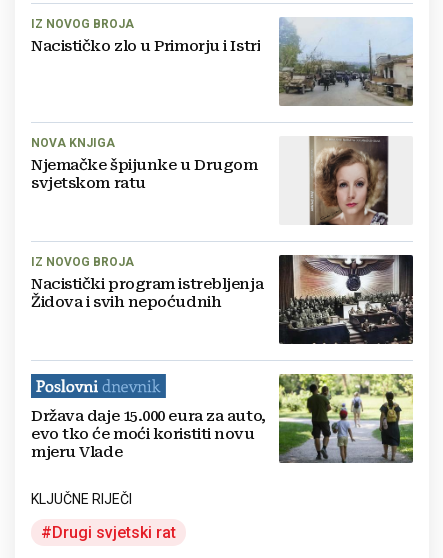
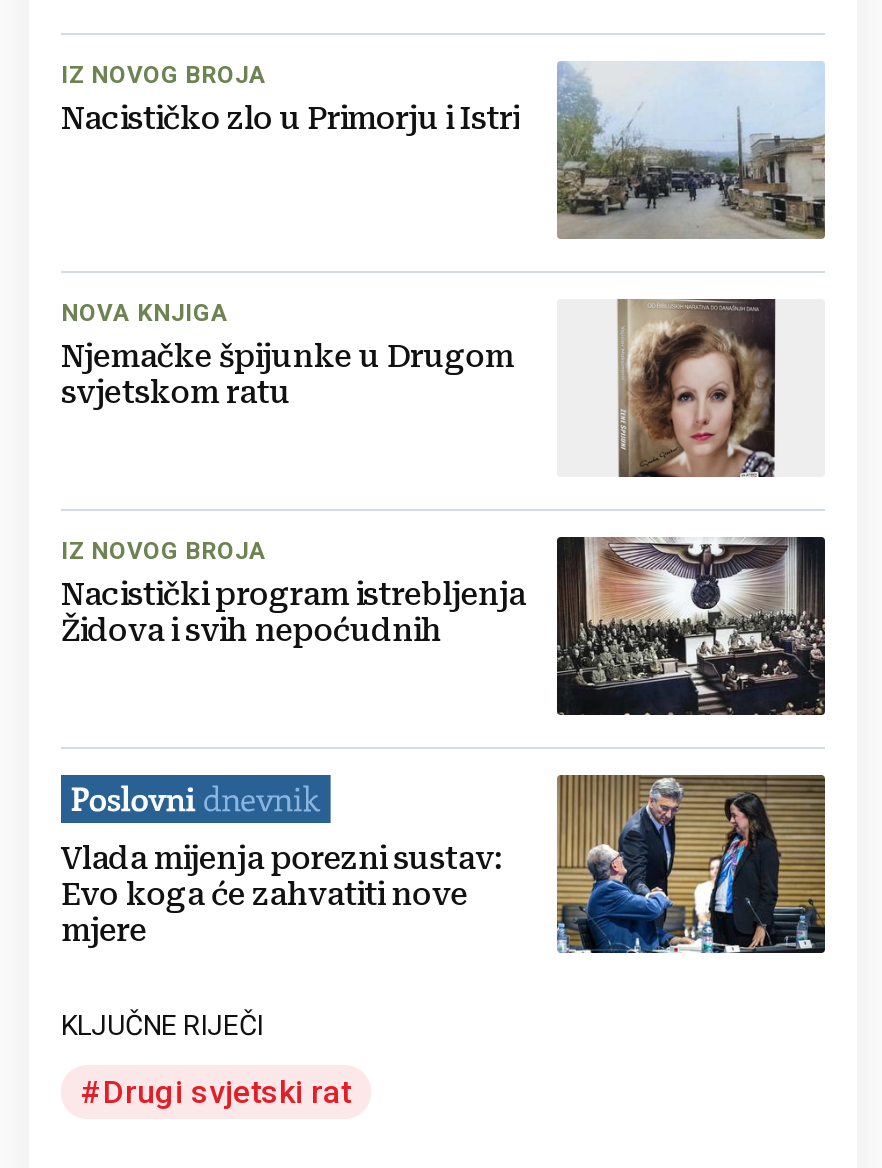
[31,373,414,464] [image] | Država daje 15.000 eura za auto, | evo tko će moći koristiti novu | mjeru Vlade -> [61,773,827,953] [image] | Vlada mijenja porezni sustav: | Evo koga će zahvatiti nove | mjere

